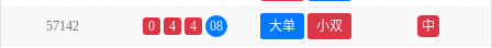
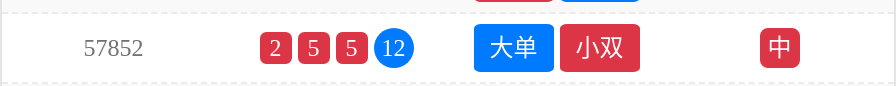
[46,19,79,34] 57142 -> [84,34,144,62] 57852
[148,19,155,34] 0 -> [270,34,282,62] 2
[169,19,175,34] 4 -> [308,34,320,62] 5
[190,19,196,34] 4 -> [346,34,358,62] 5
[210,19,223,34] 08 -> [382,34,406,62] 12

